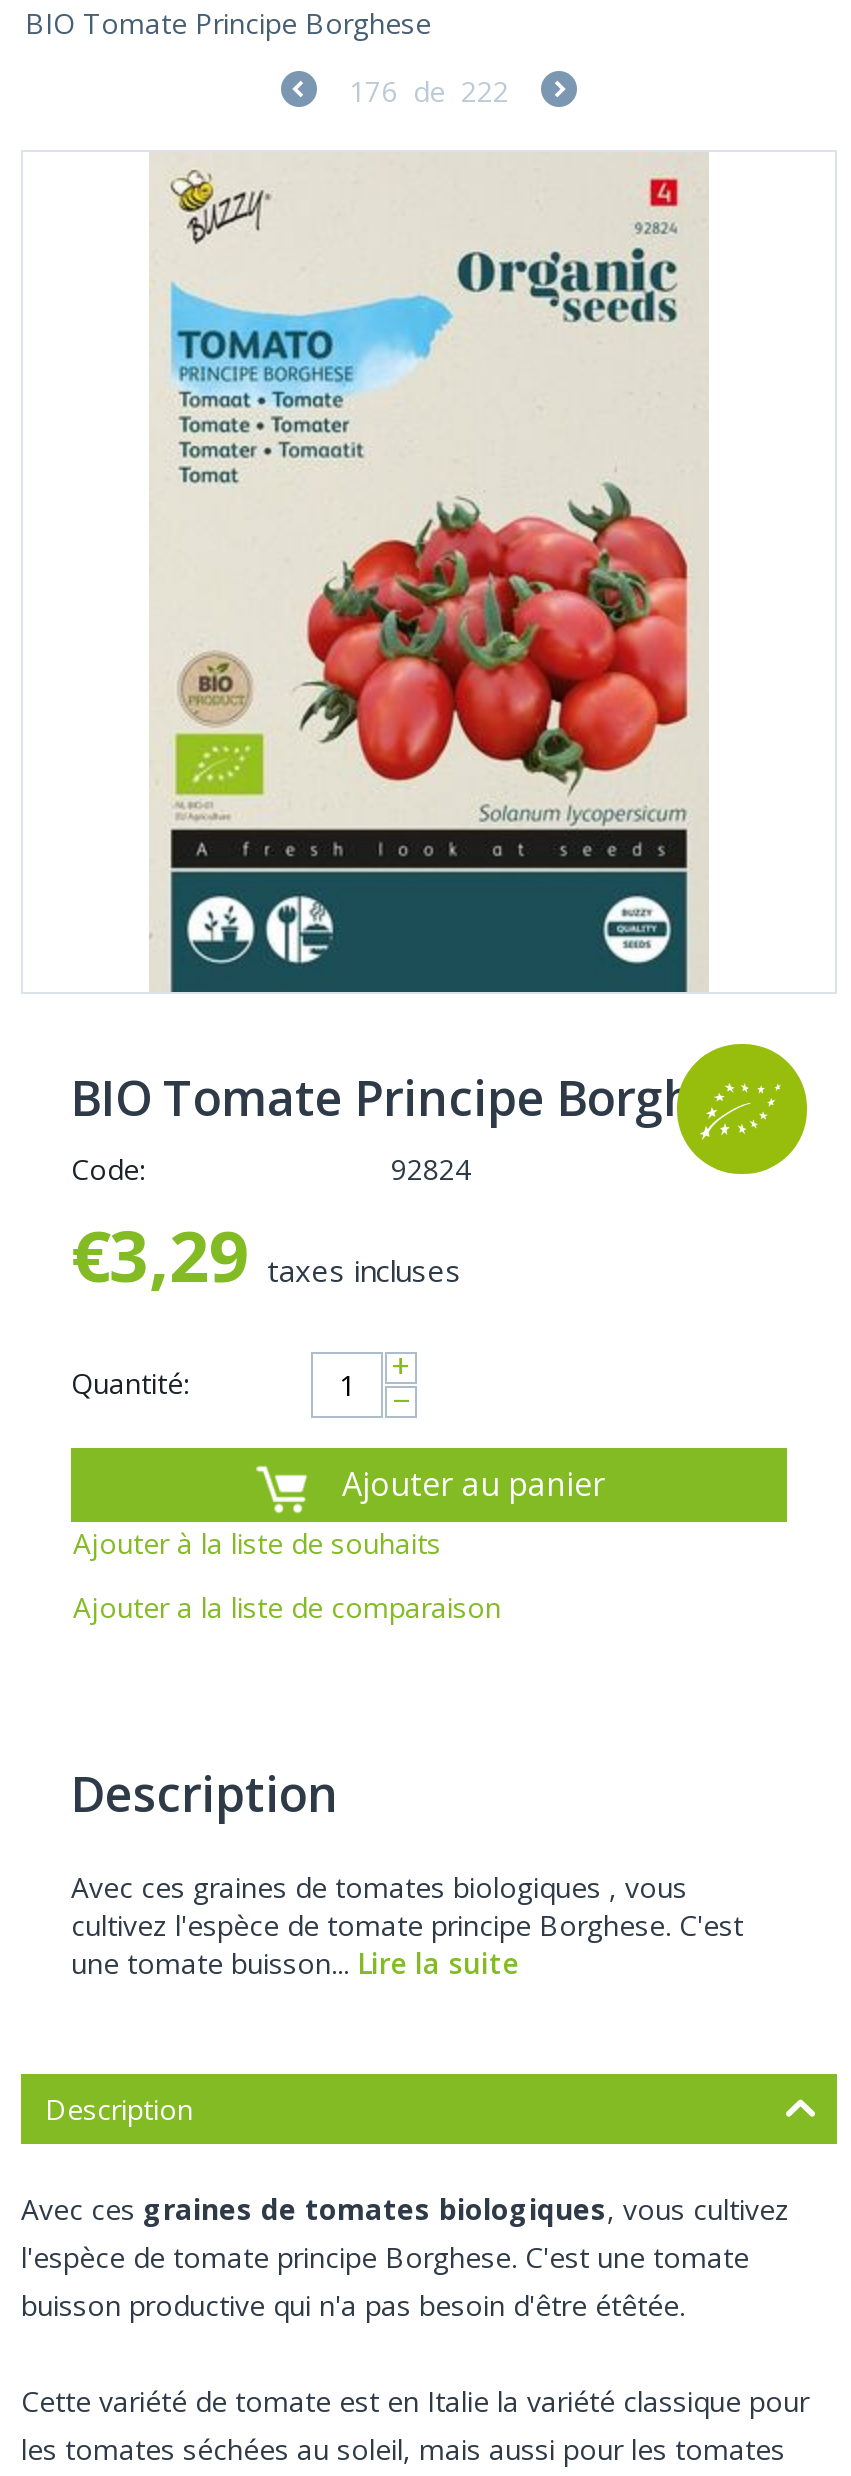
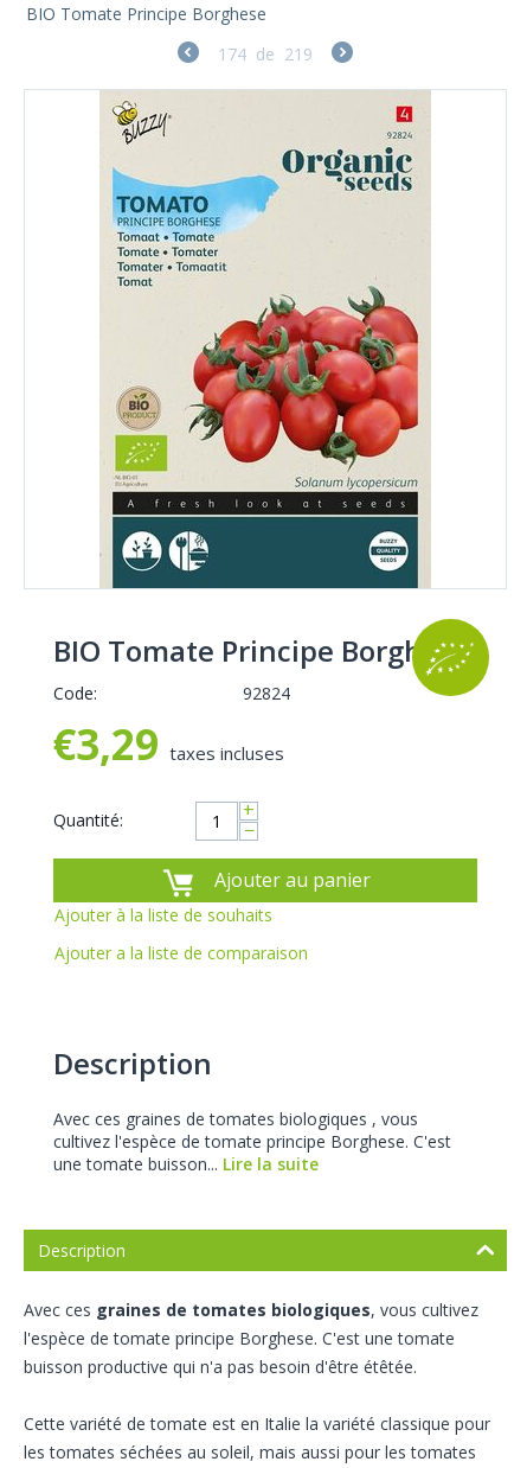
[349,71,509,109] 176 de 222 -> [218,42,313,65] 174 de 219

